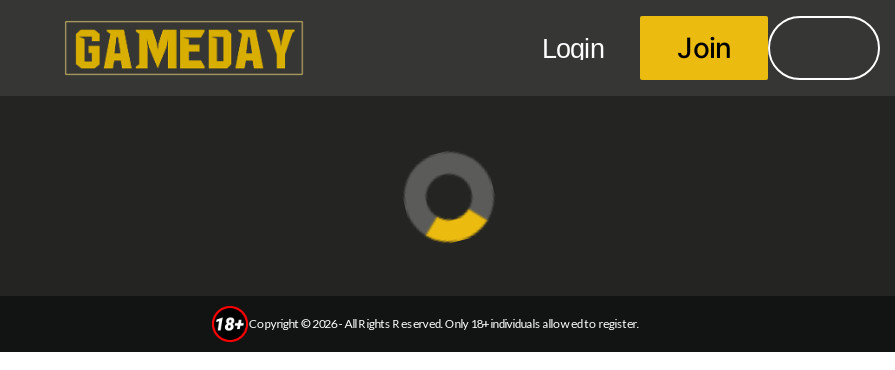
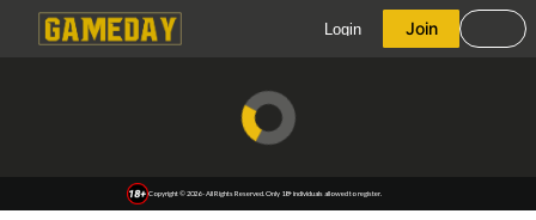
[404,178,488,244] [image] -> [240,105,291,145] [image]

